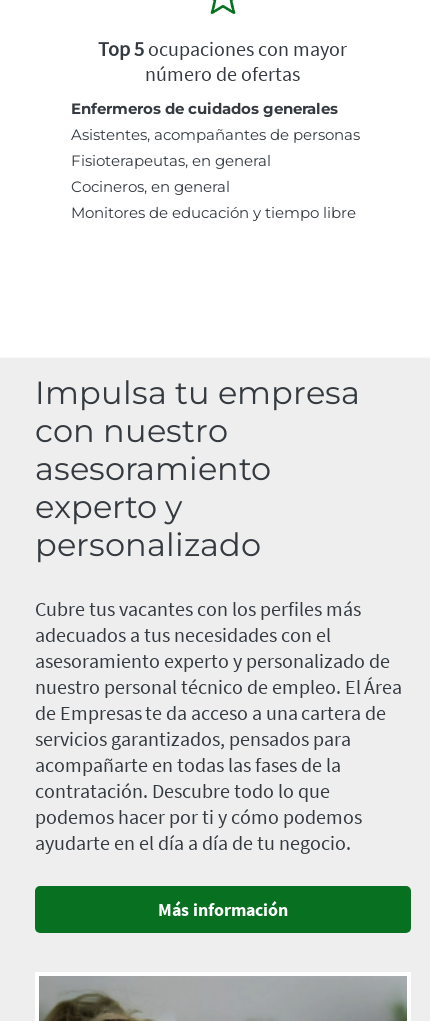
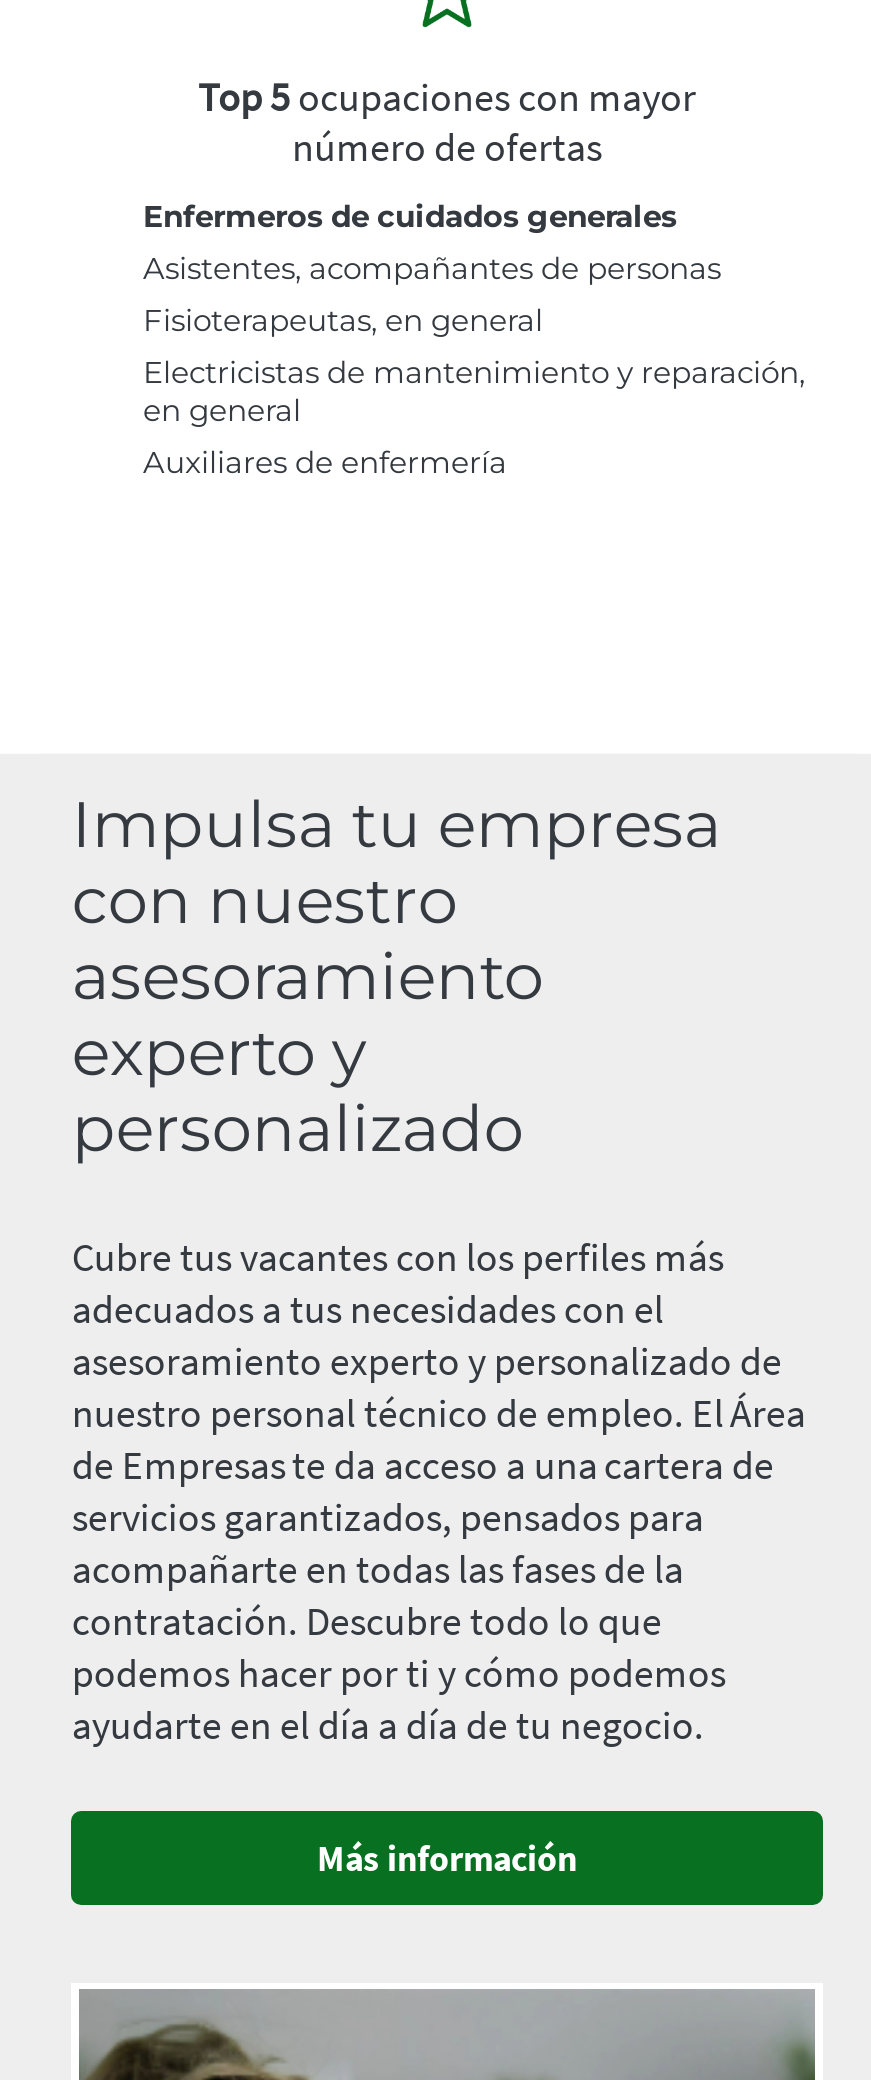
[71,177,356,222] Cocineros, en general | Monitores de educación y tiempo libre -> [143,354,805,482] Electricistas de mantenimiento y reparación, | en general | Auxiliares de enfermería

